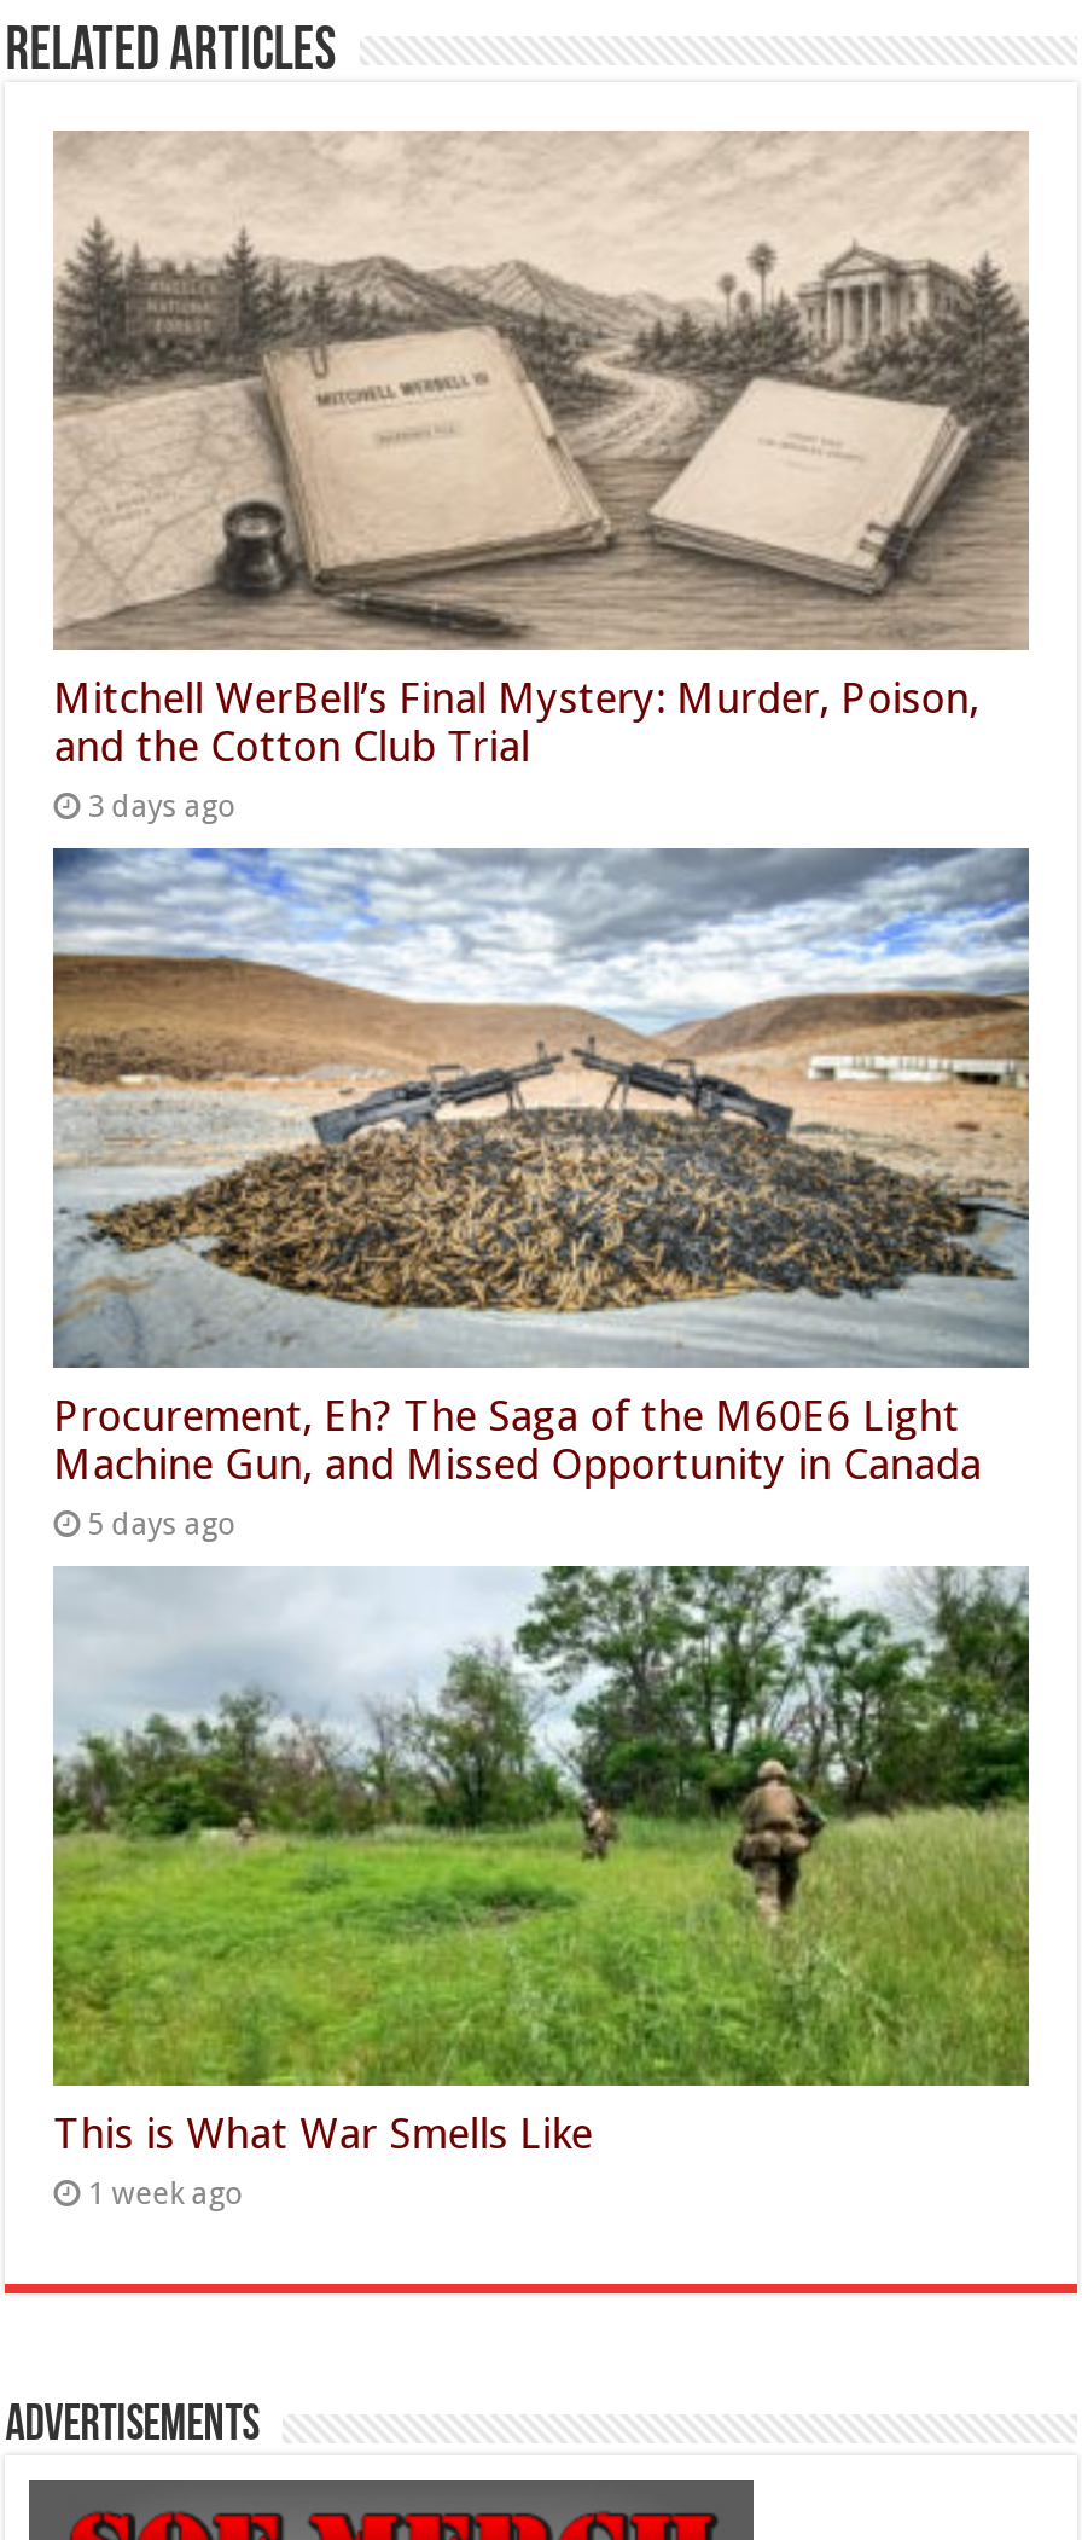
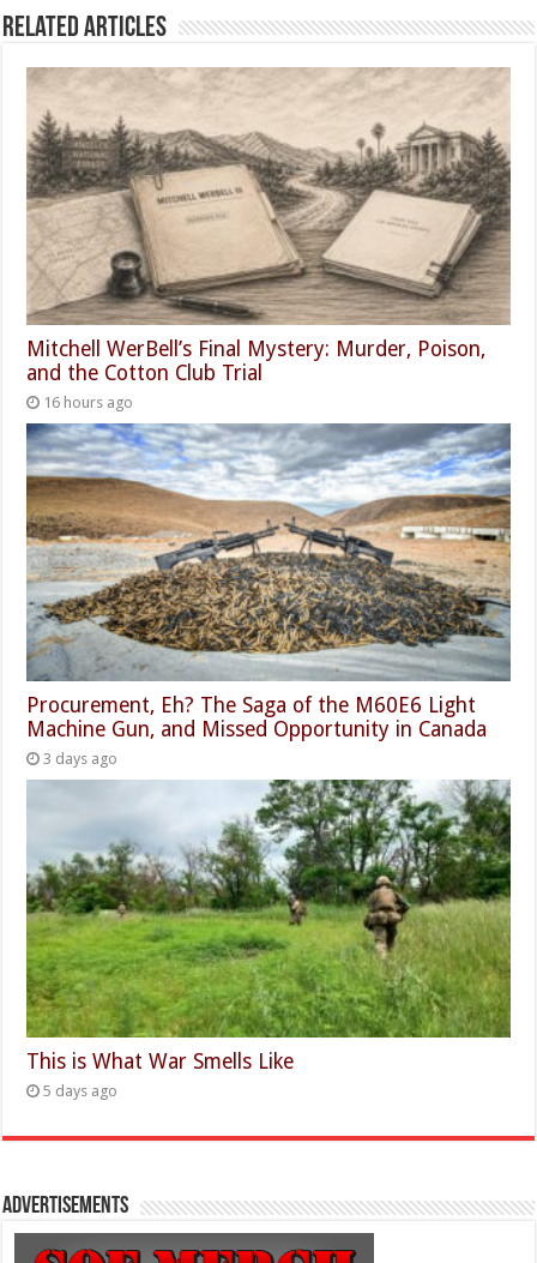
[87,788,237,824] 3 days ago -> [43,394,133,412] 16 hours ago
[87,1505,237,1541] 5 days ago -> [43,749,118,767] 3 days ago
[87,2174,244,2210] 1 week ago -> [43,1081,118,1099] 5 days ago

